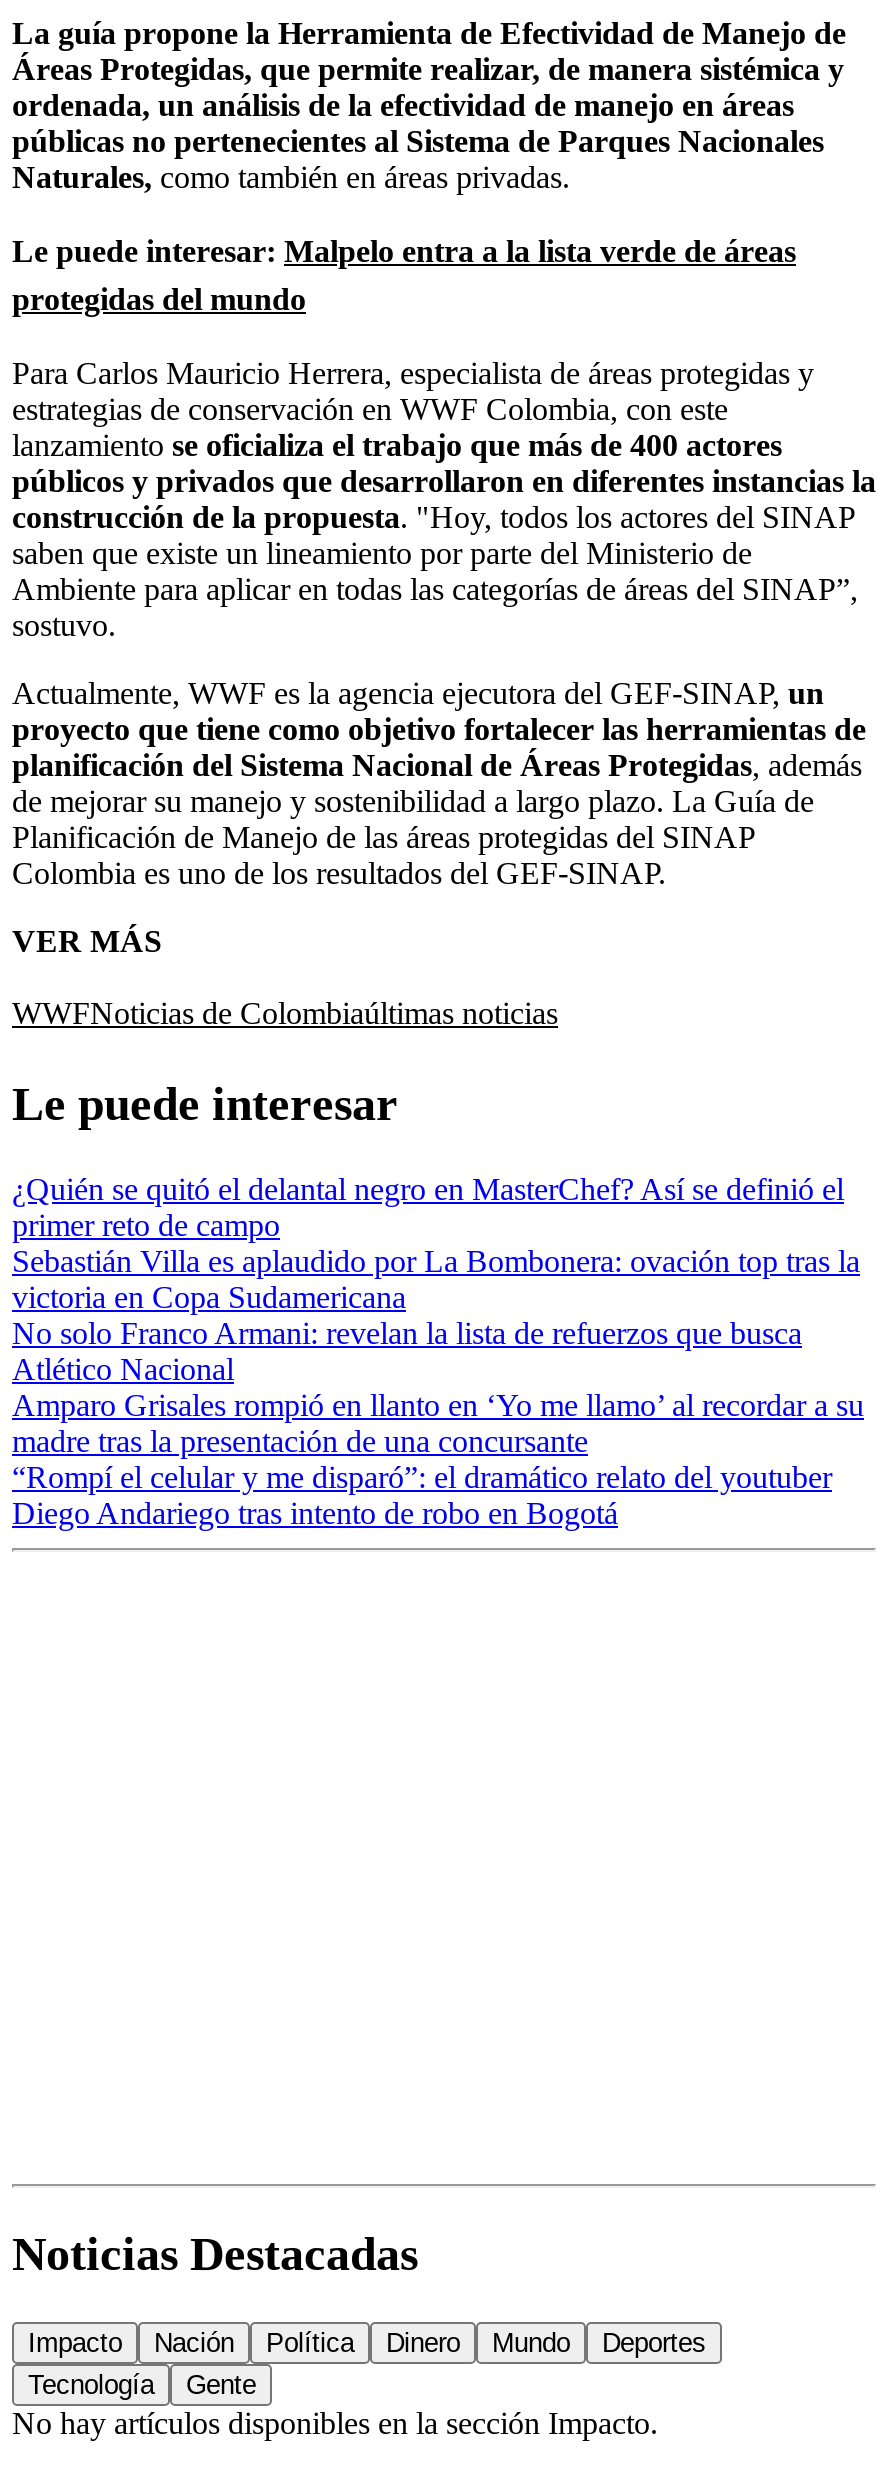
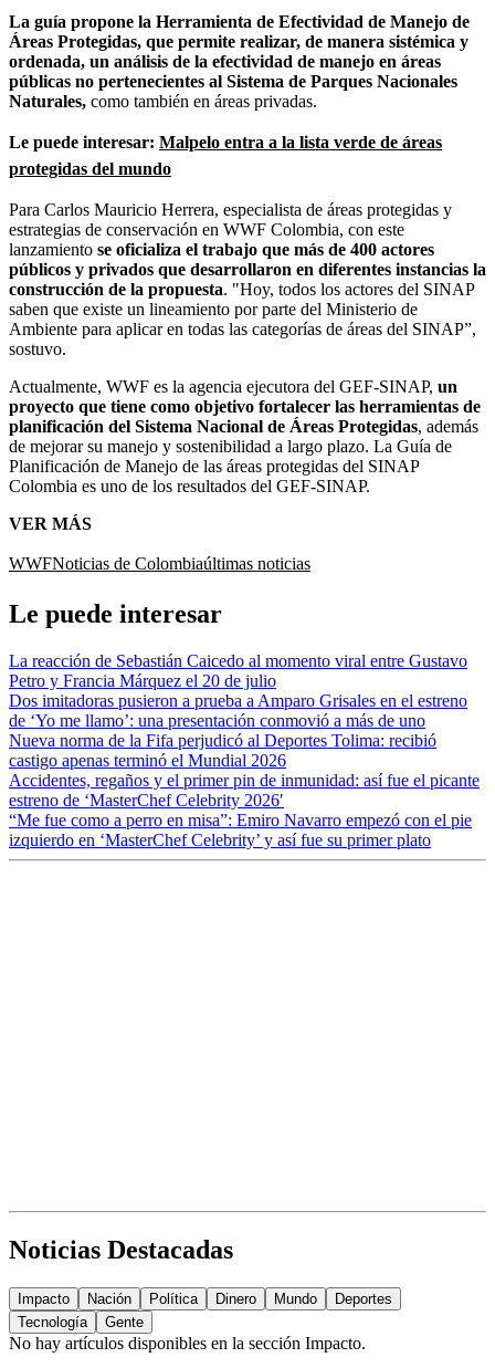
[12,1172,864,1530] ¿Quién se quitó el delantal negro en MasterChef? Así se definió el | primer reto de campo | Sebastián Villa es aplaudido por La Bombonera: ovación top tras la | victoria en Copa Sudamericana | No solo Franco Armani: revelan la lista de refuerzos que busca | Atlético Nacional | Amparo Grisales rompió en llanto en ‘Yo me llamo’ al recordar a su | madre tras la presentación de una concursante | “Rompí el celular y me disparó”: el dramático relato del youtuber | Diego Andariego tras intento de robo en Bogotá -> [9,652,480,850] La reacción de Sebastián Caicedo al momento viral entre Gustavo | Petro y Francia Márquez el 20 de julio | Dos imitadoras pusieron a prueba a Amparo Grisales en el estreno | de ‘Yo me llamo’: una presentación conmovió a más de uno | Nueva norma de la Fifa perjudicó al Deportes Tolima: recibió | castigo apenas terminó el Mundial 2026 | Accidentes, regaños y el primer pin de inmunidad: así fue el picante | estreno de ‘MasterChef Celebrity 2026′ | “Me fue como a perro en misa”: Emiro Navarro empezó con el pie | izquierdo en ‘MasterChef Celebrity’ y así fue su primer plato

